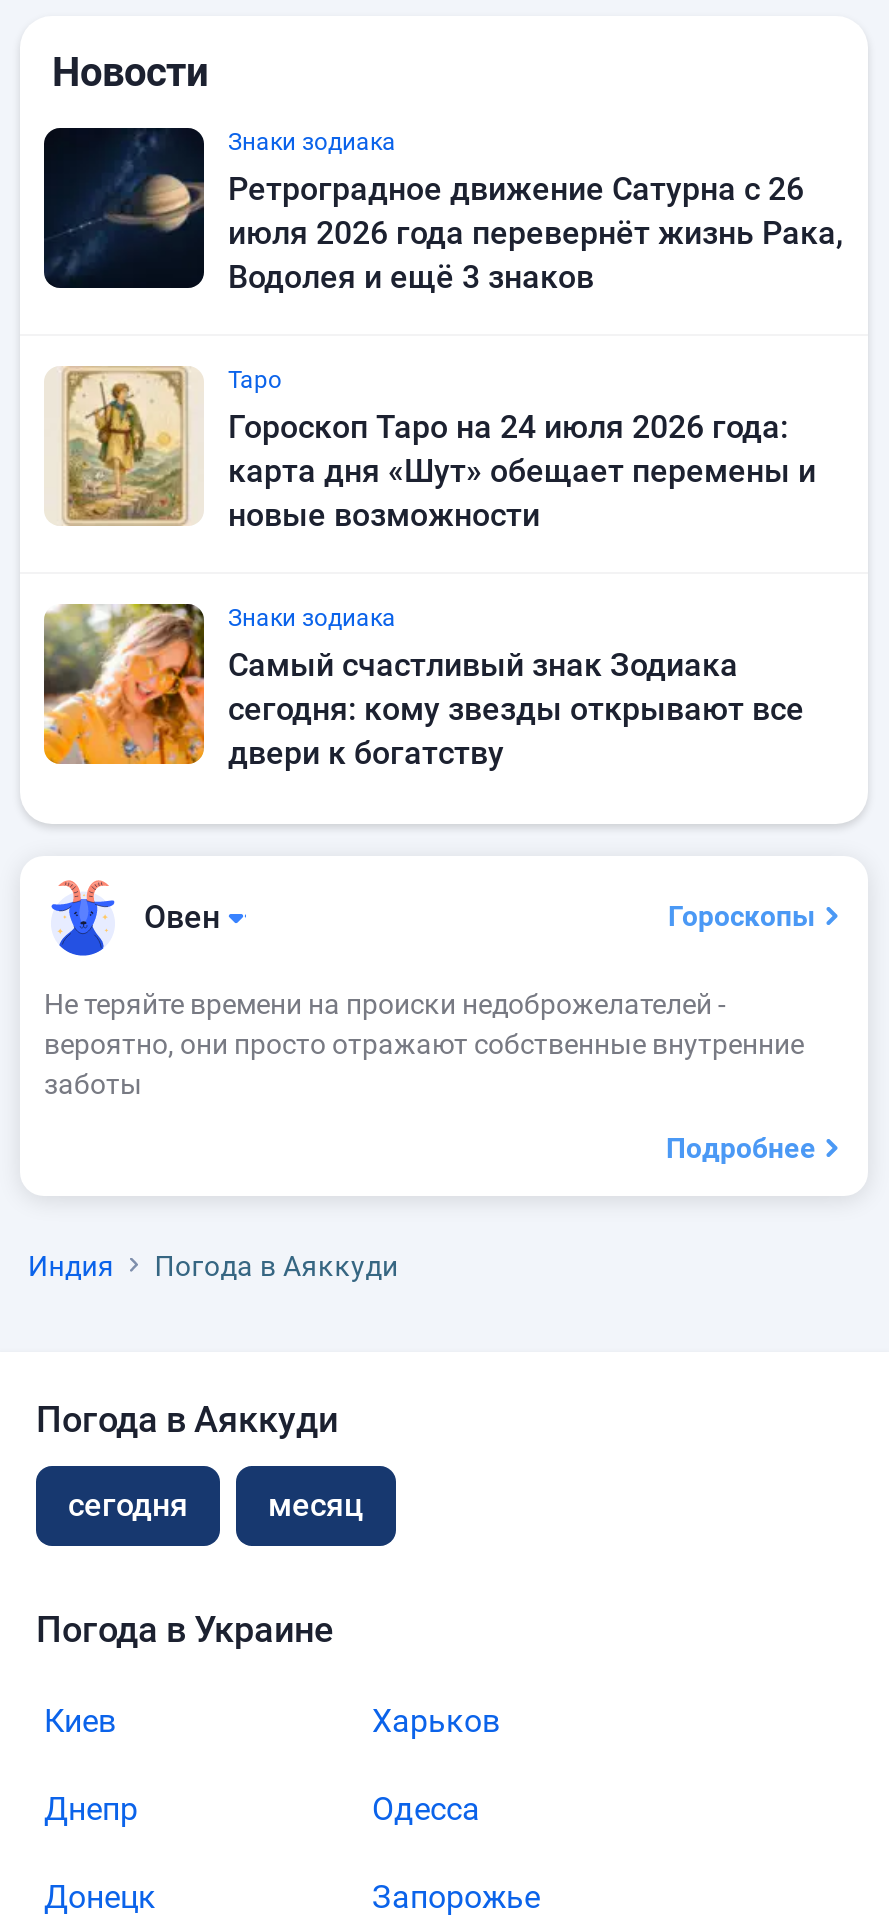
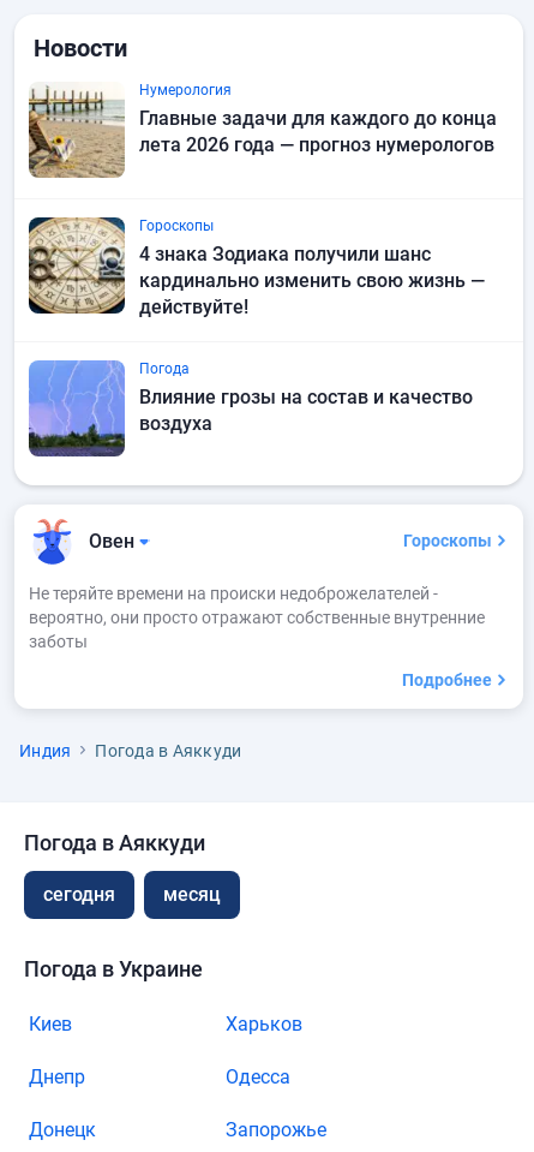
[42,126,844,296] [image] | Знаки зодиака | Ретроградное движение Сатурна с 26 | июля 2026 года перевернёт жизнь Рака, | Водолея и ещё 3 знаков -> [28,82,497,179] [image] | Нумерология | Главные задачи для каждого до конца | лета 2026 года — прогноз нумерологов
[44,364,816,534] [image] | Таро | Гороскоп Таро на 24 июля 2026 года: | карта дня «Шут» обещает перемены и | новые возможности -> [28,216,485,318] [image] | Гороскопы | 4 знака Зодиака получили шанс | кардинально изменить свою жизнь — | действуйте!
[42,602,804,772] [image] | Знаки зодиака | Самый счастливый знак Зодиака | сегодня: кому звезды открывают все | двери к богатству -> [28,359,473,458] [image] | Погода | Влияние грозы на состав и качество | воздуха

